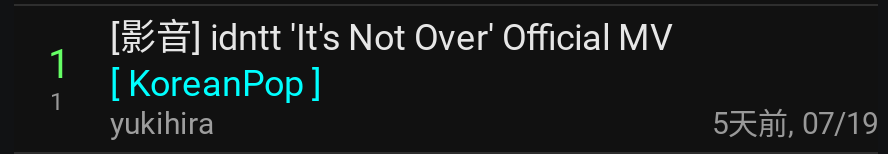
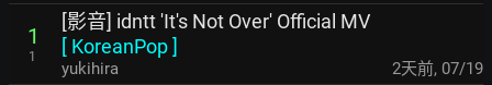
[712,105,878,141] 5天前, 07/19 -> [392,58,483,78] 2天前, 07/19

